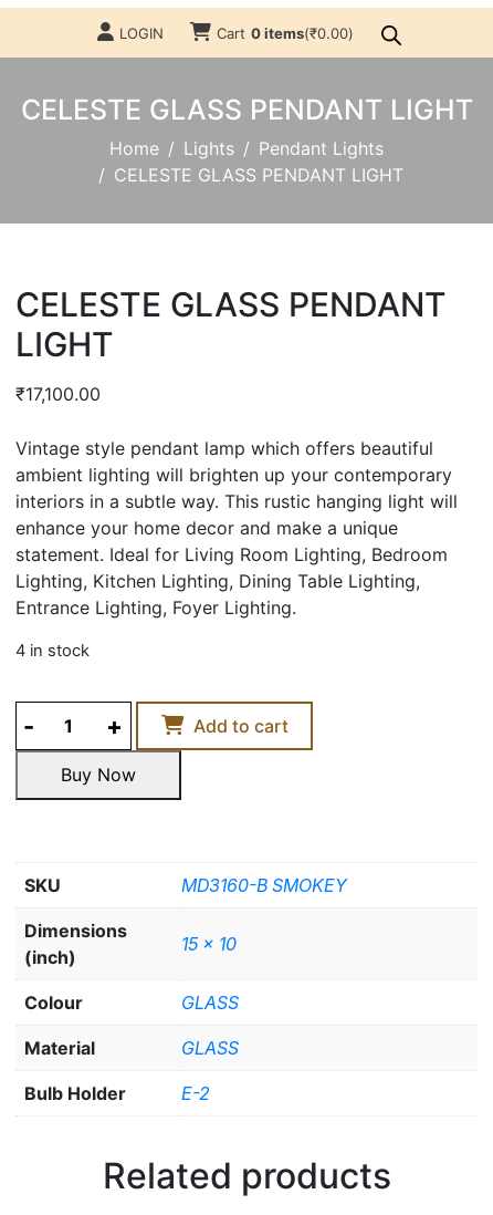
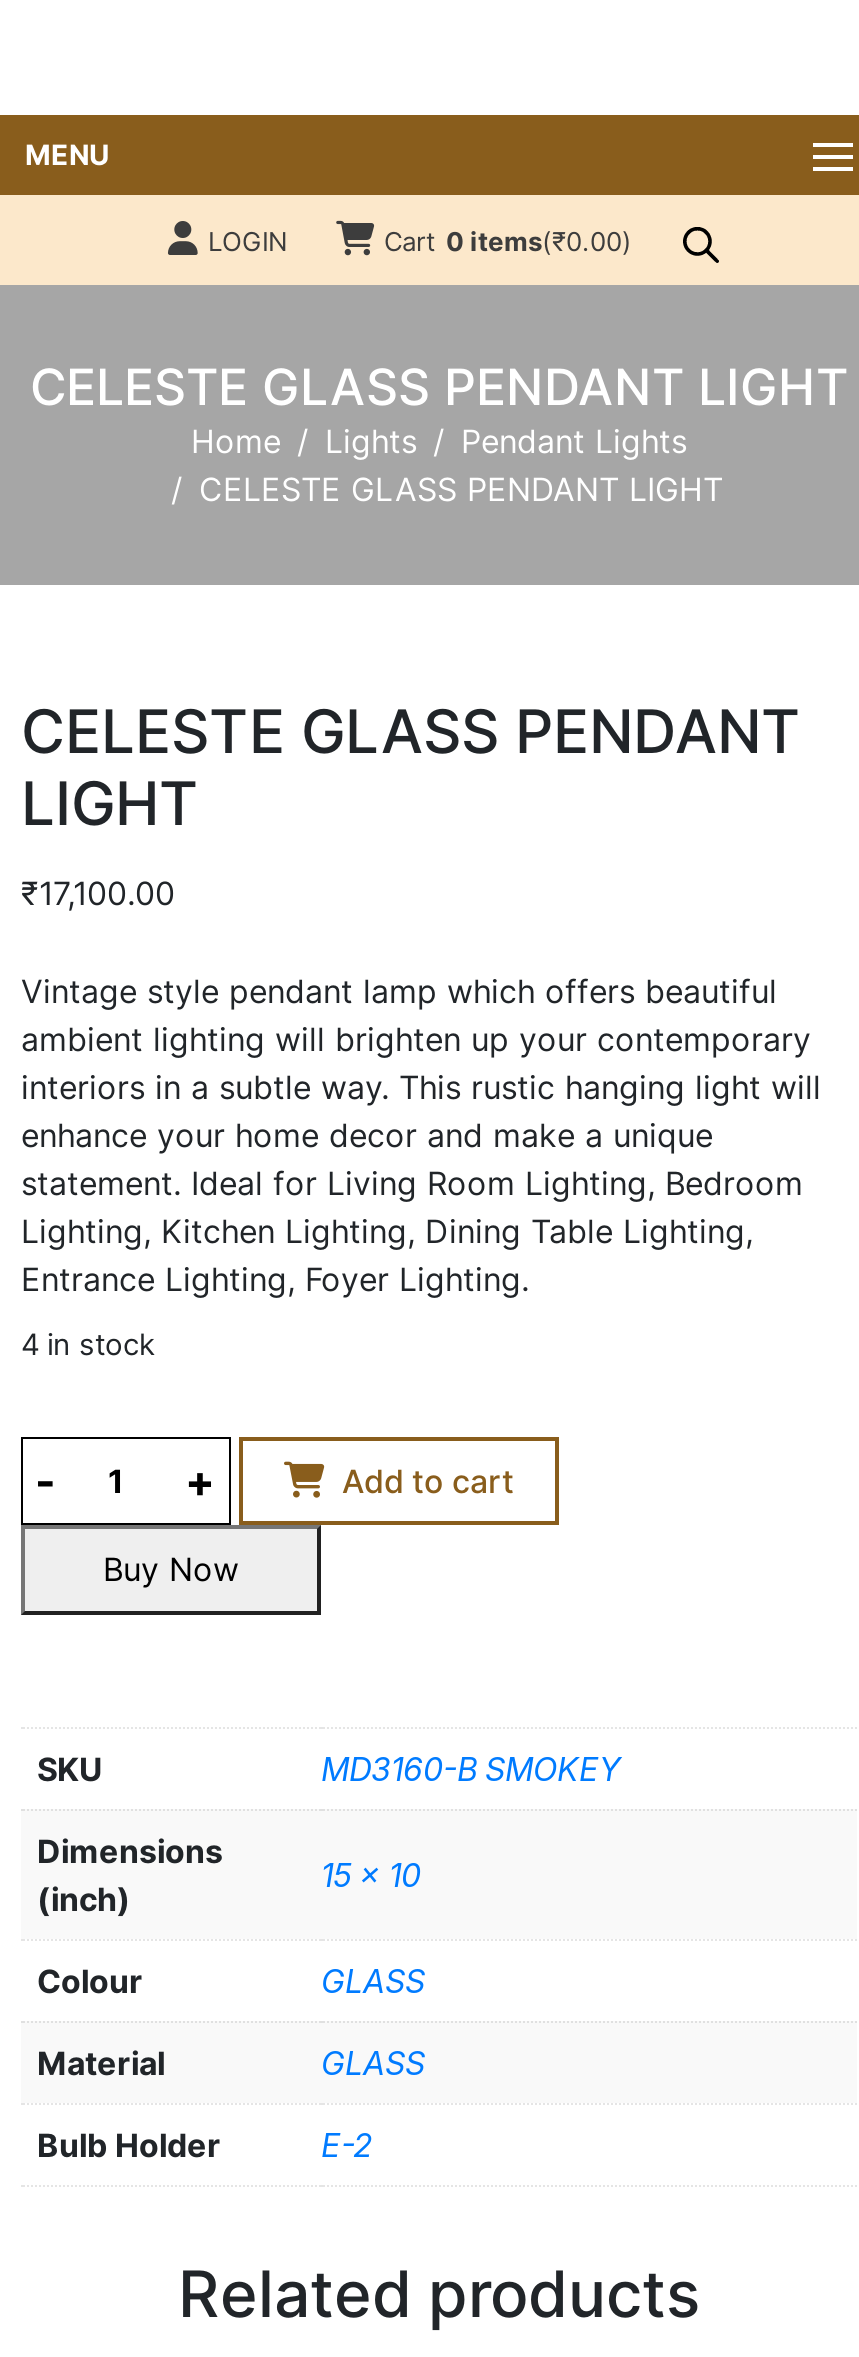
none -> [25,137,109,171] MENU

